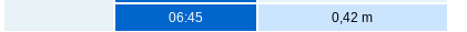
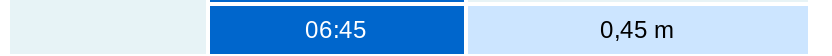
[332,10,373,25] 0,42 m -> [600,16,674,44] 0,45 m

